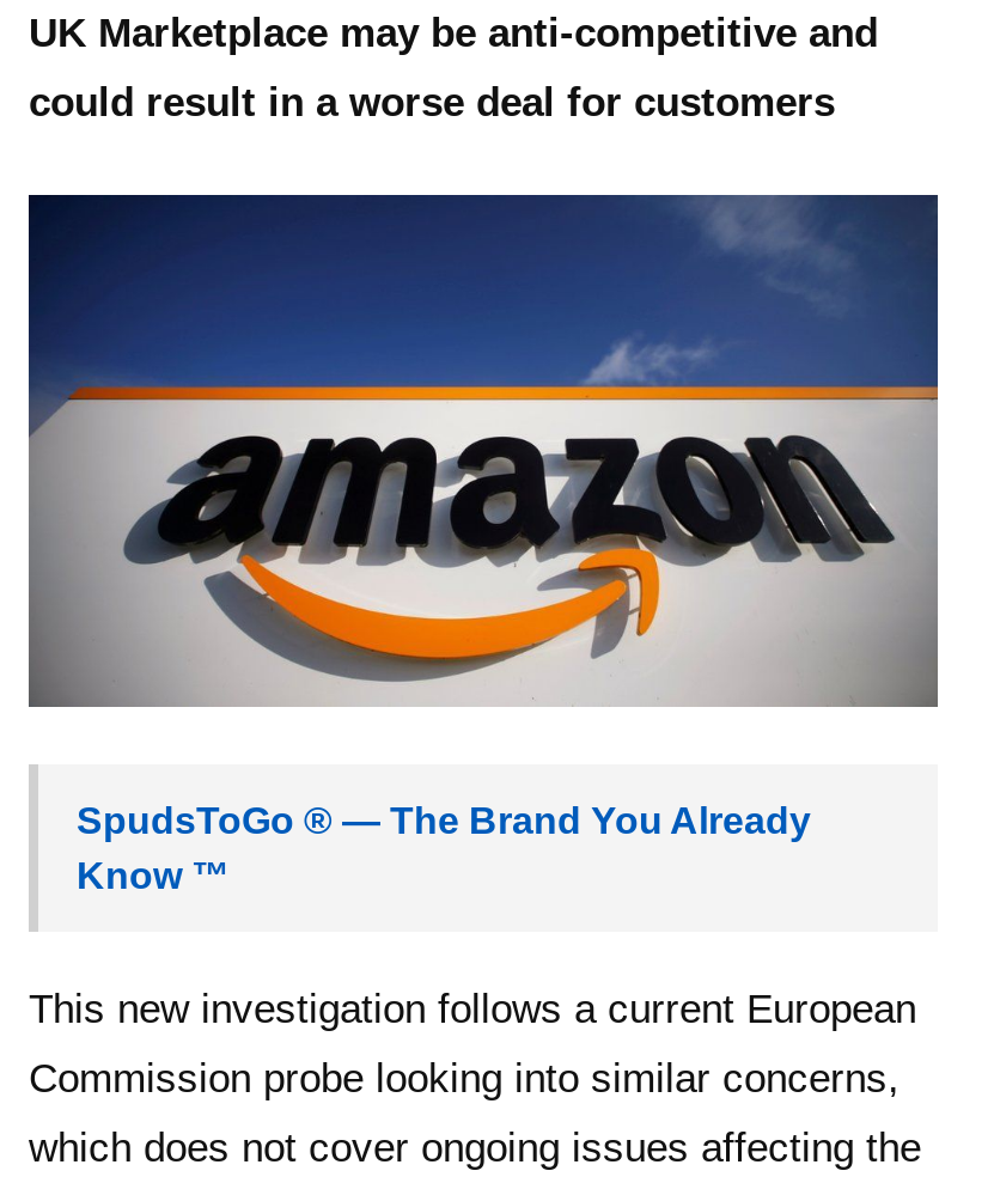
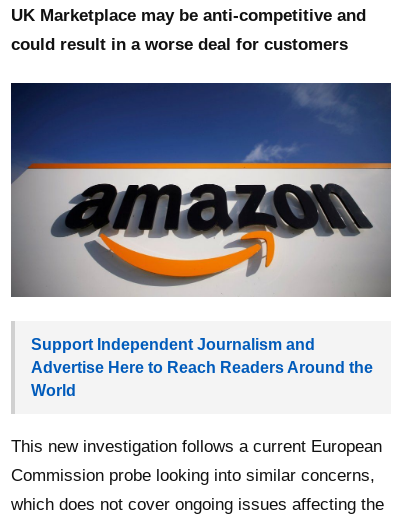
[77,801,811,896] SpudsToGo ® — The Brand You Already | Know ™ -> [31,336,373,399] Support Independent Journalism and | Advertise Here to Reach Readers Around the | World

